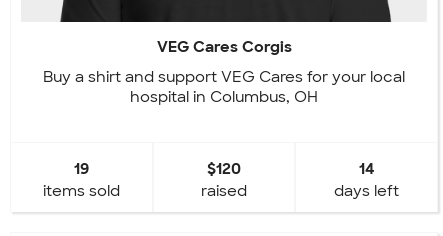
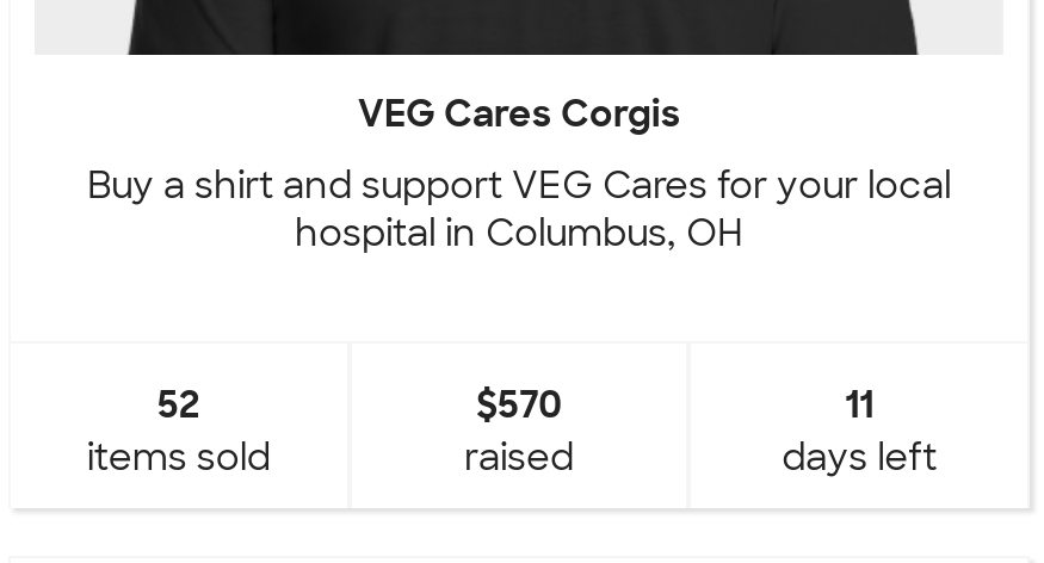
[74,159,89,179] 19 -> [157,380,200,428] 52
[207,159,241,179] $120 -> [476,380,562,428] $570
[359,159,375,179] 14 -> [845,380,874,428] 11

